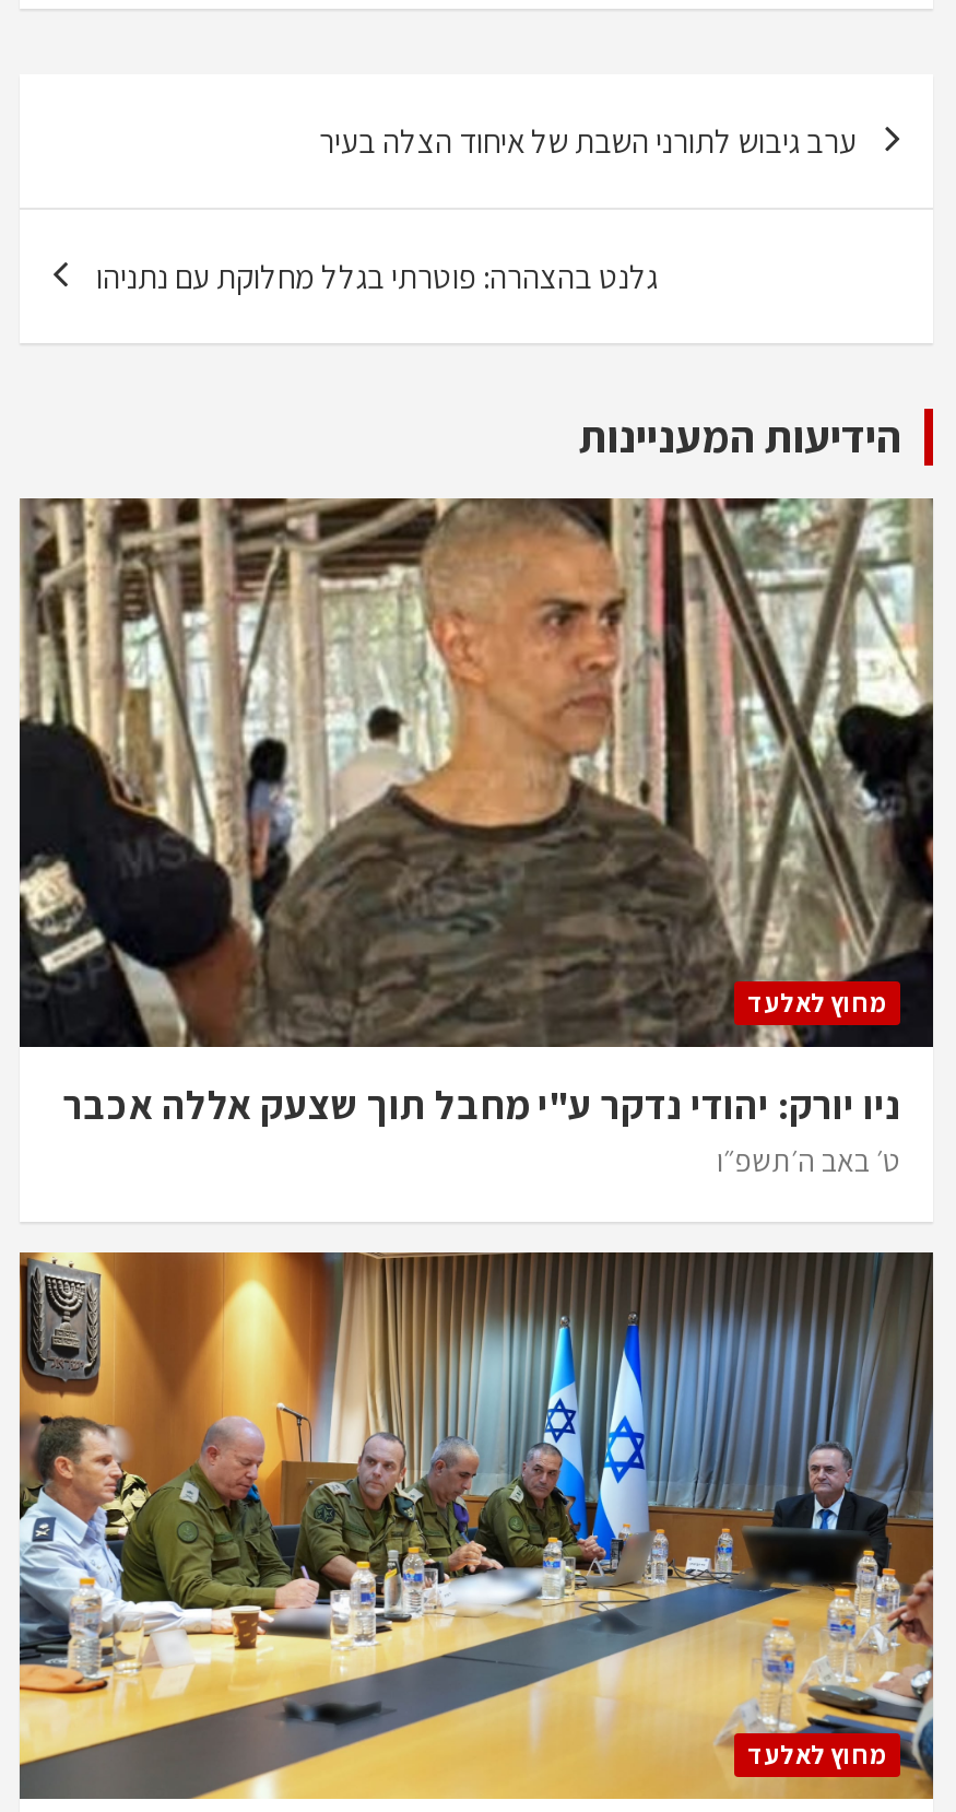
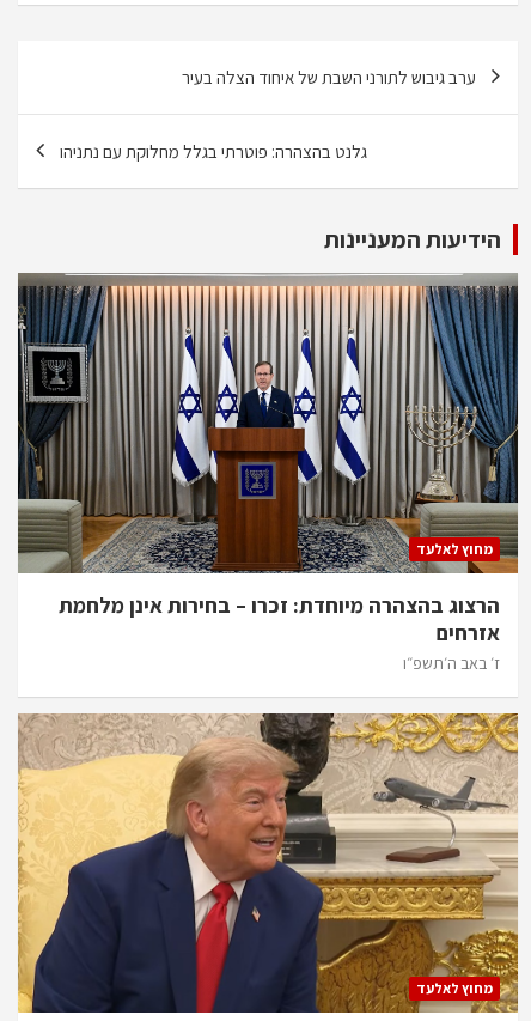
[17,496,935,1179] [image] | ניו יורק: יהודי נדקר ע"י מחבל תוך שצעק אללה אכבר | ט׳ באב ה׳תשפ״ו -> [17,273,519,673] [image] | הרצוג בהצהרה מיוחדת: זכרו – בחירות אינן מלחמת | אזרחים | ז׳ באב ה׳תשפ״ו
[17,1250,935,1801] [image] -> [17,712,519,1014] [image]

